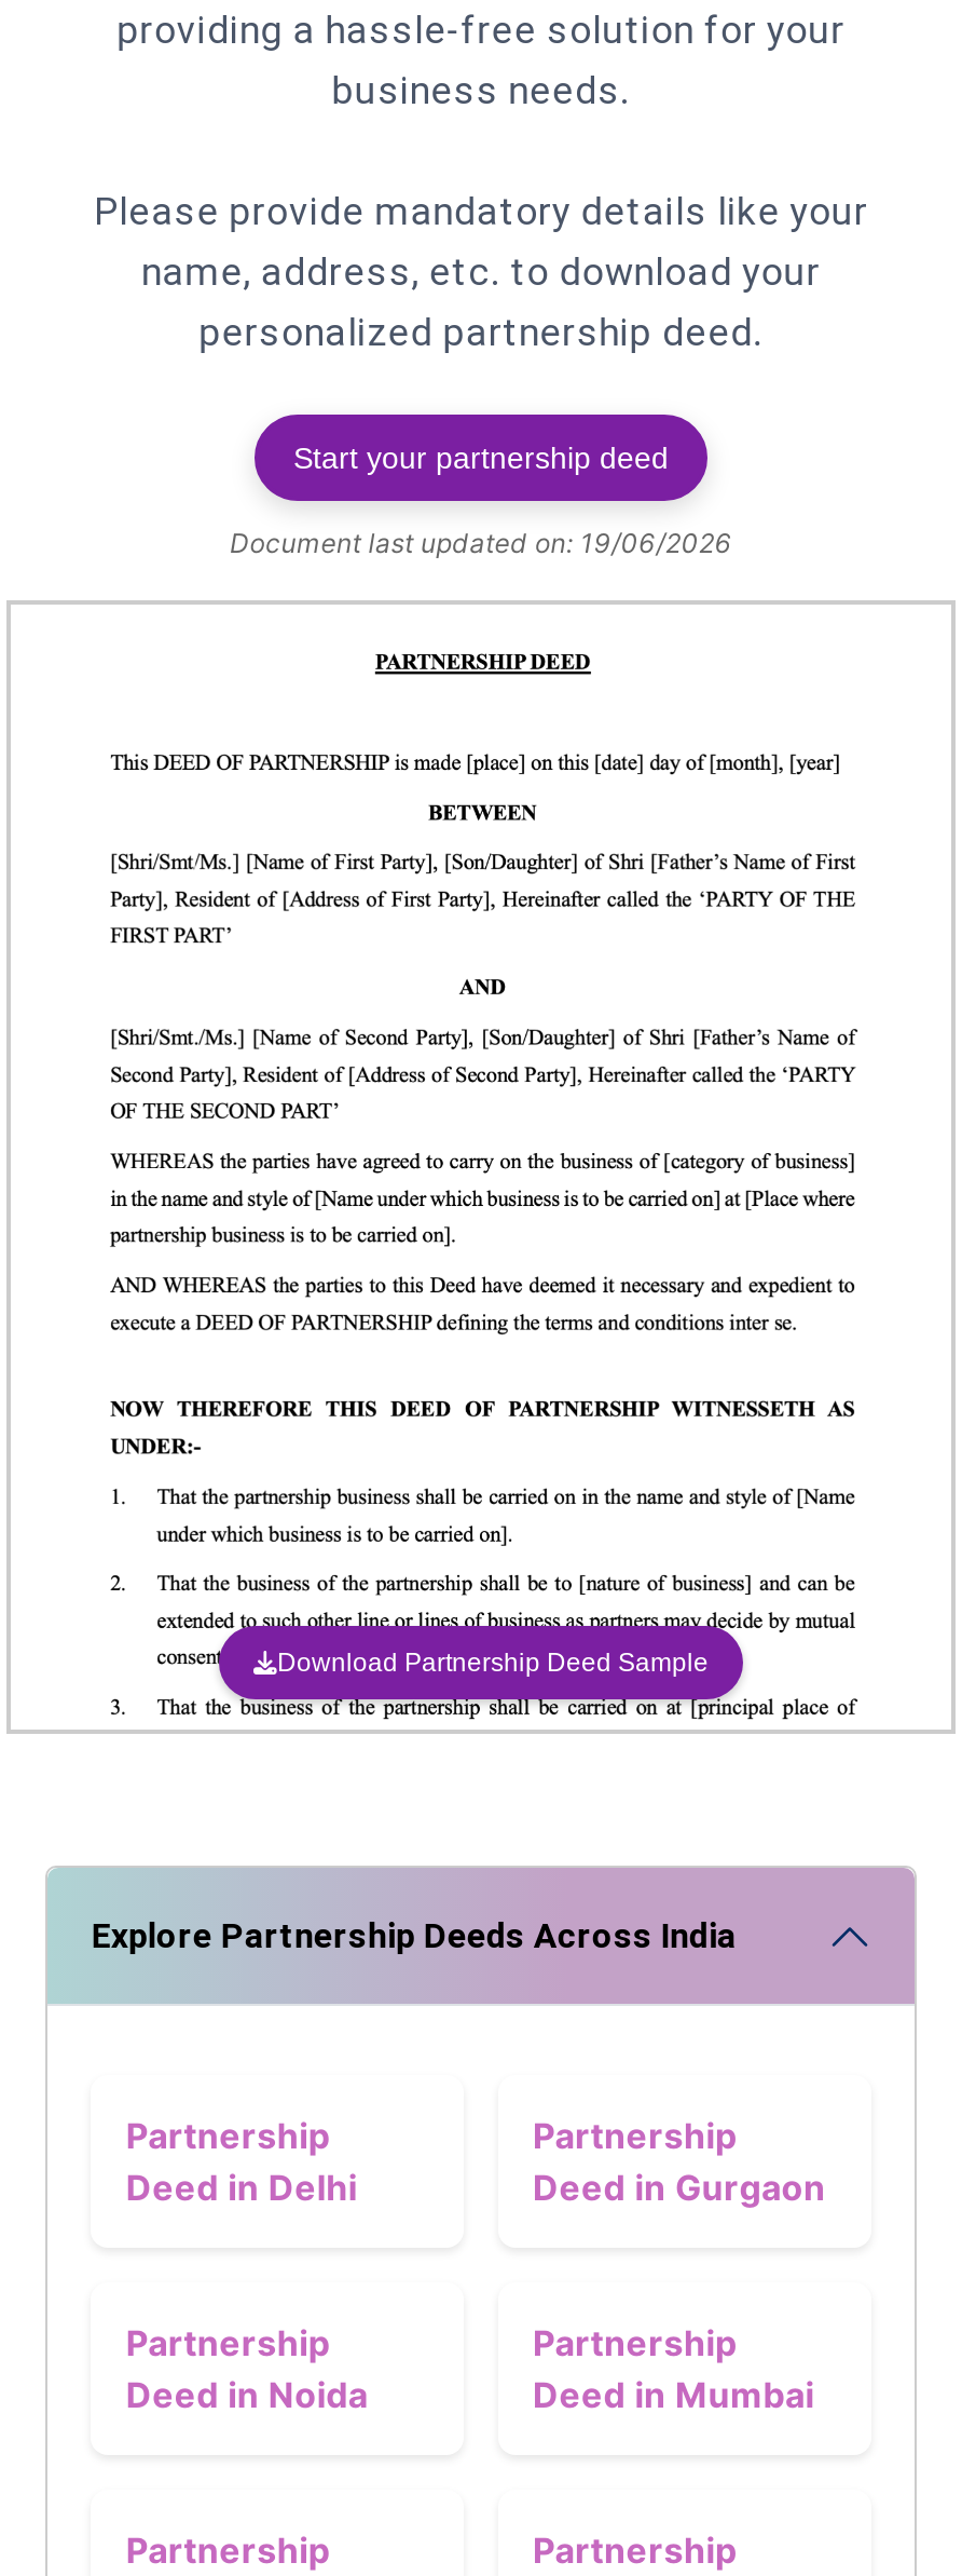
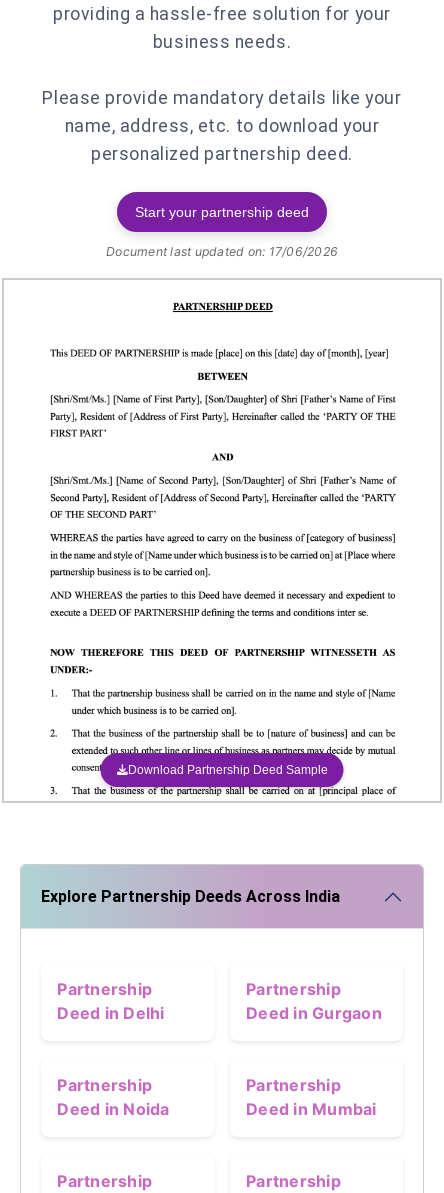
[230,528,732,560] Document last updated on: 19/06/2026 -> [106,244,338,259] Document last updated on: 17/06/2026

